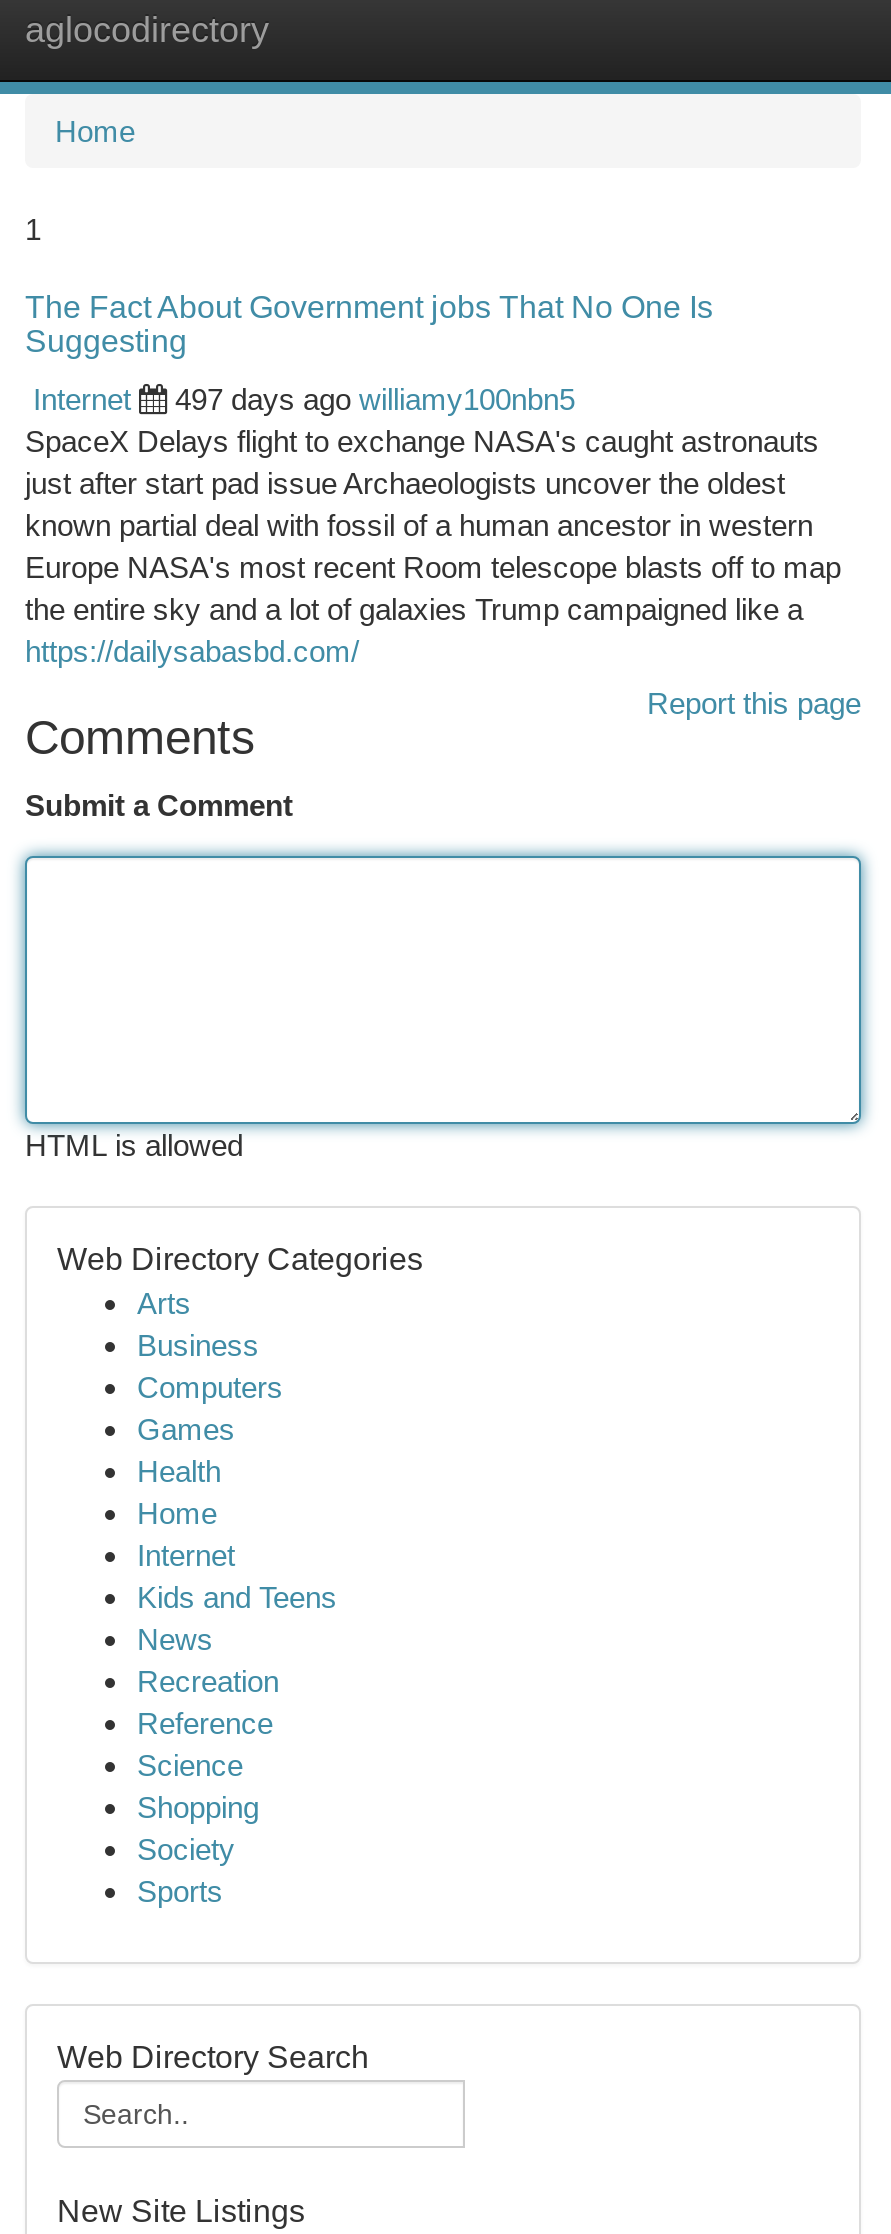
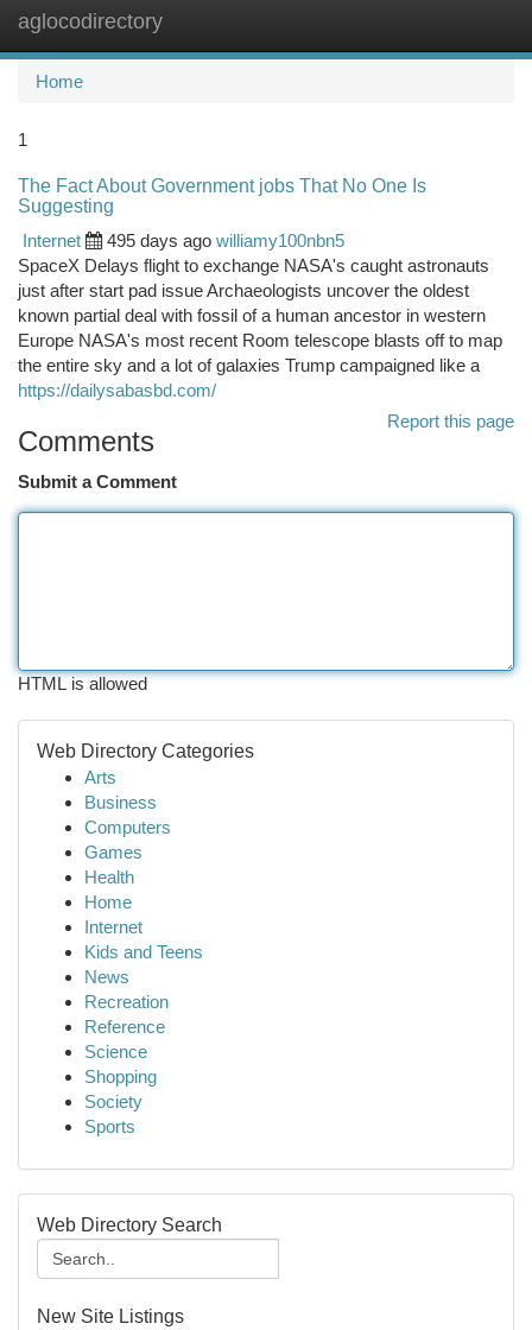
[175,382,575,416] 497 days ago williamy100nbn5 -> [107,230,344,251] 495 days ago williamy100nbn5

